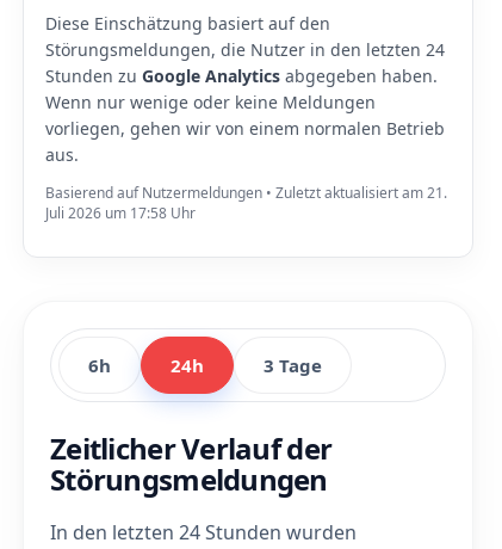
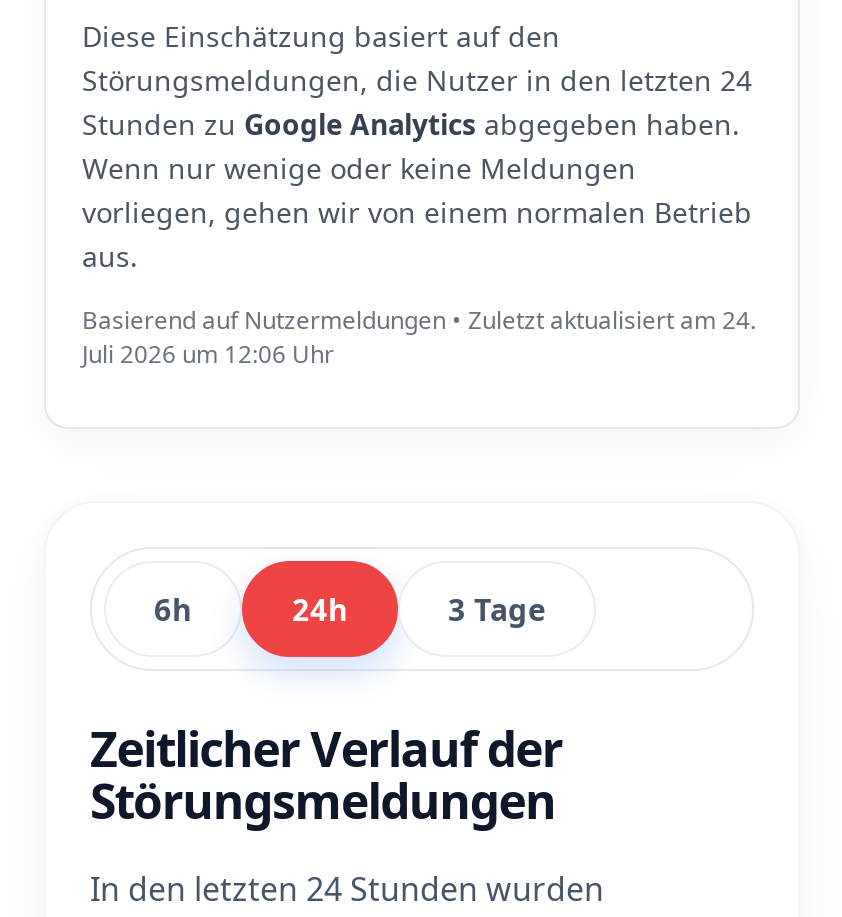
[45,183,447,203] Basierend auf Nutzermeldungen • Zuletzt aktualisiert am 21. -> [82,303,756,337] Basierend auf Nutzermeldungen • Zuletzt aktualisiert am 24.
[45,203,196,223] Juli 2026 um 17:58 Uhr -> [82,337,334,371] Juli 2026 um 12:06 Uhr

